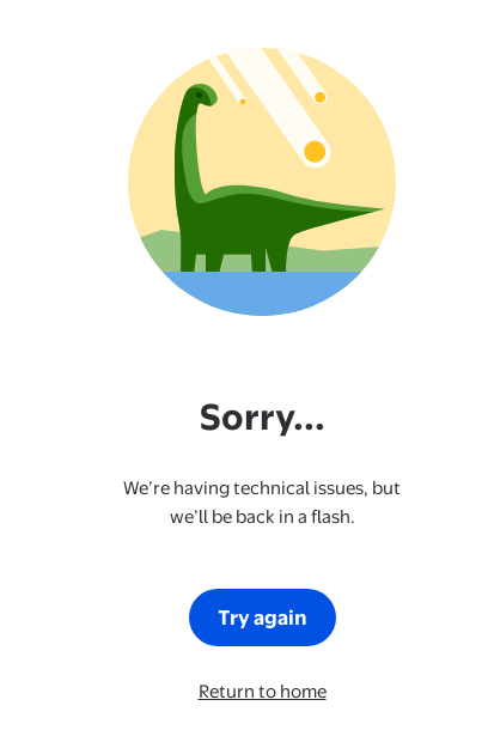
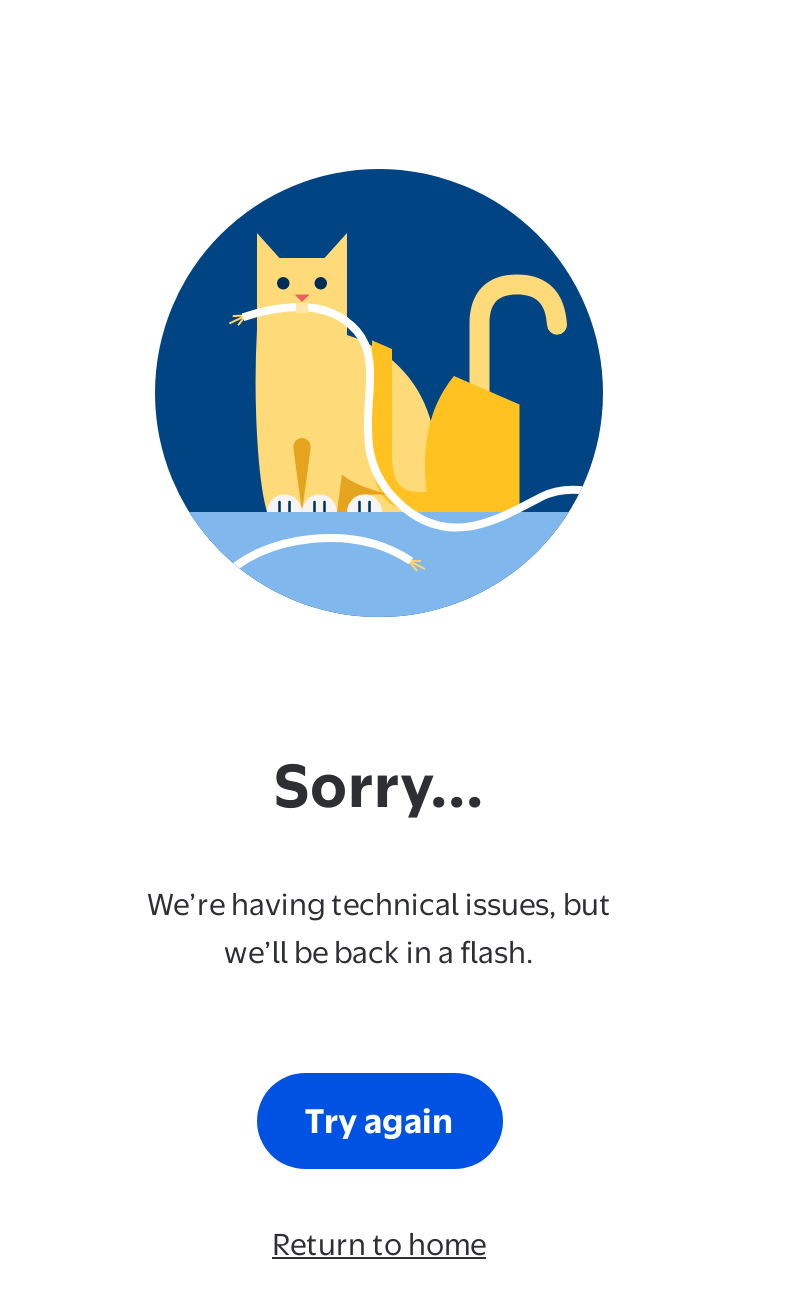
[128,48,396,288] [image] -> [153,167,605,573] [image]

